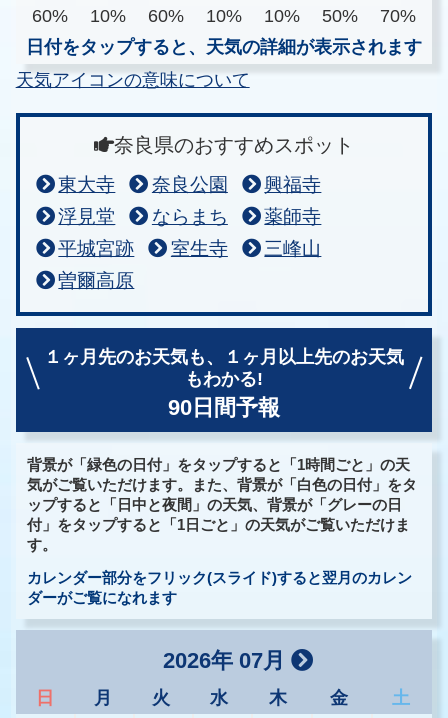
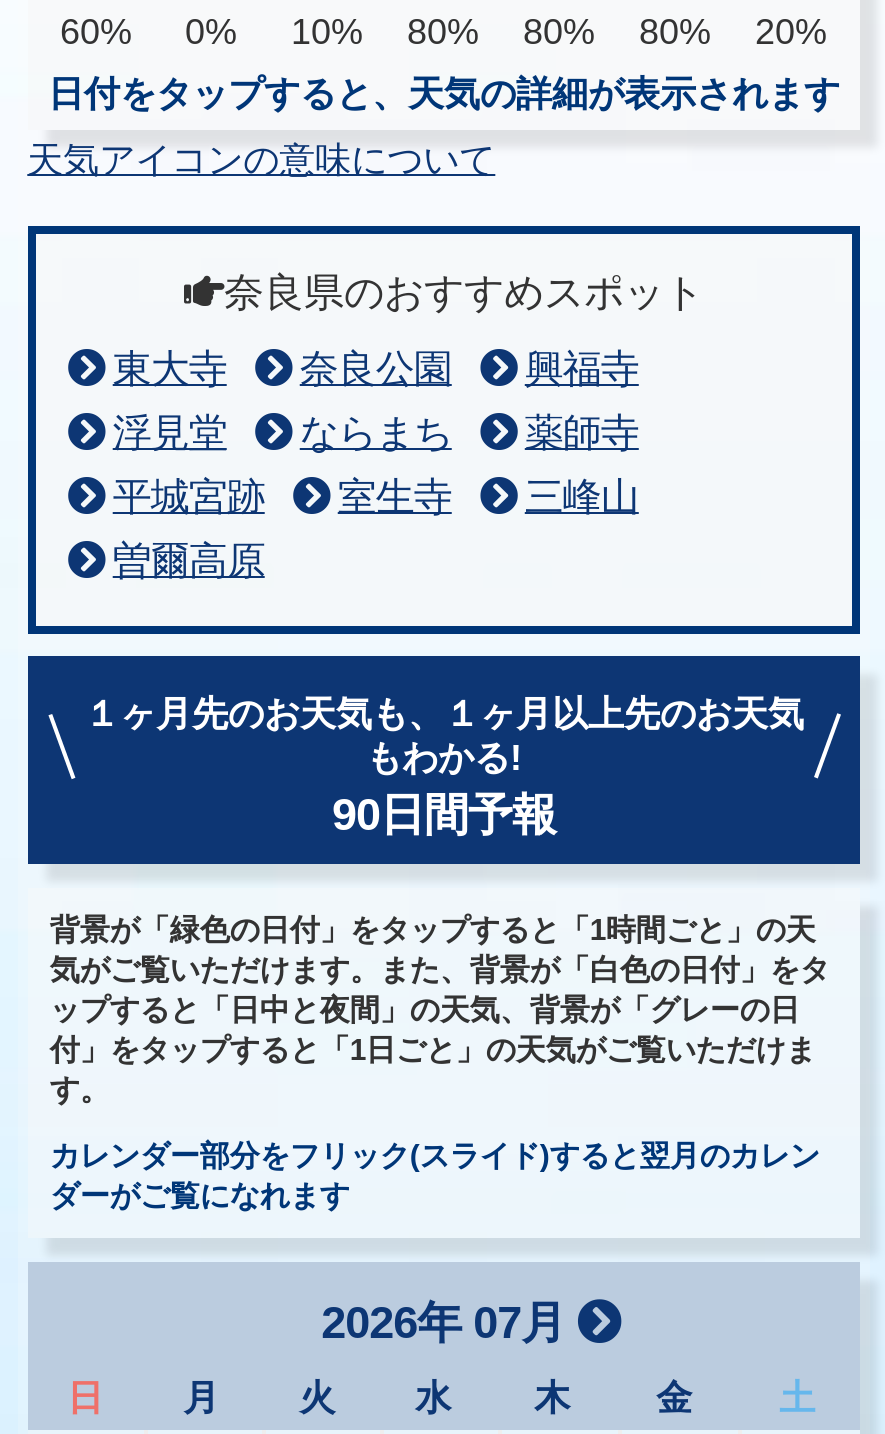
[147,6,415,26] 60% | 10% | 10% | 50% | 70% -> [407,12,827,52] 80% | 80% | 80% | 20%
none -> [185,12,237,52] 0%

